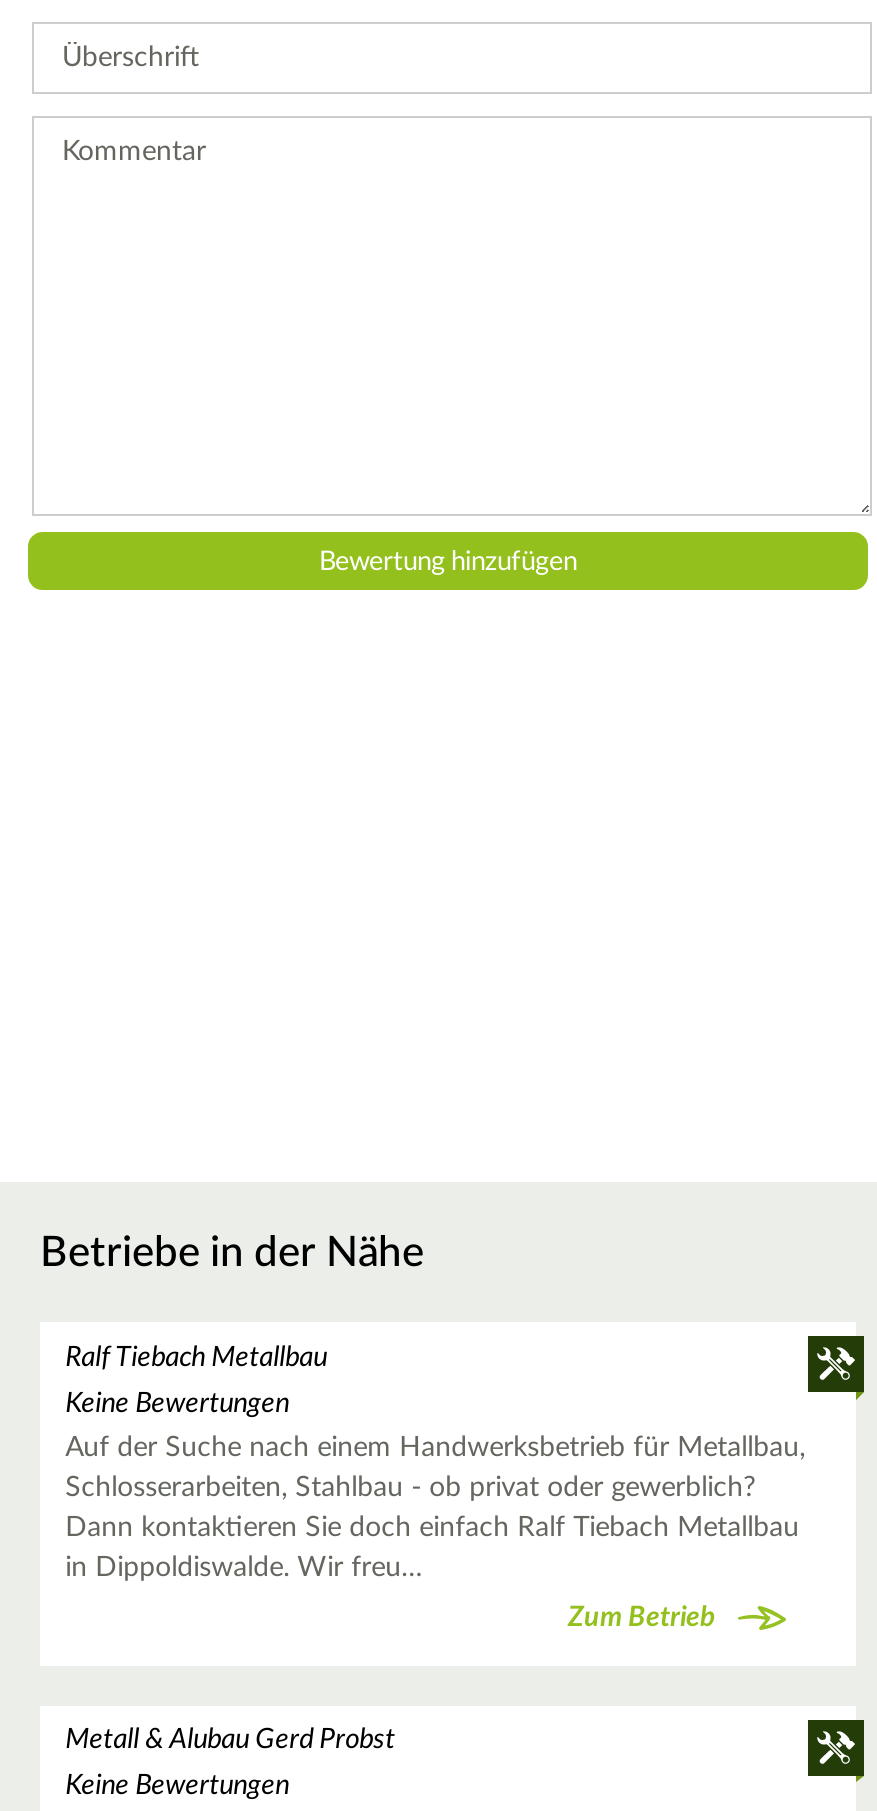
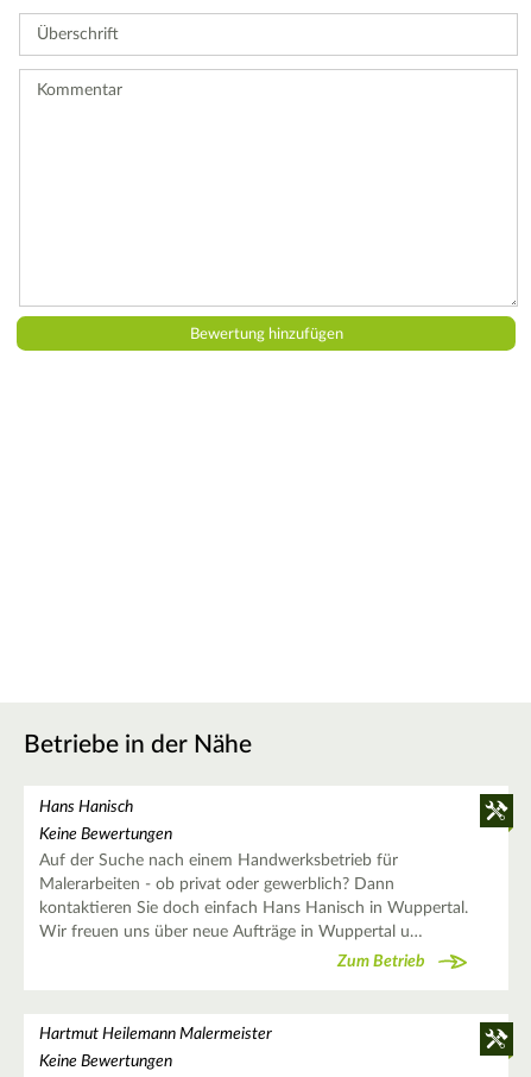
[65,1344,327,1372] Ralf Tiebach Metallbau -> [39,799,133,815] Hans Hanisch
[65,1434,805,1582] Auf der Suche nach einem Handwerksbetrieb für Metallbau, | Schlosserarbeiten, Stahlbau - ob privat oder gewerblich? | Dann kontaktieren Sie doch einfach Ralf Tiebach Metallbau | in Dippoldiswalde. Wir freu… -> [39,852,468,940] Auf der Suche nach einem Handwerksbetrieb für | Malerarbeiten - ob privat oder gewerblich? Dann | kontaktieren Sie doch einfach Hans Hanisch in Wuppertal. | Wir freuen uns über neue Aufträge in Wuppertal u…
[65,1726,395,1754] Metall & Alubau Gerd Probst -> [39,1026,272,1043] Hartmut Heilemann Malermeister

